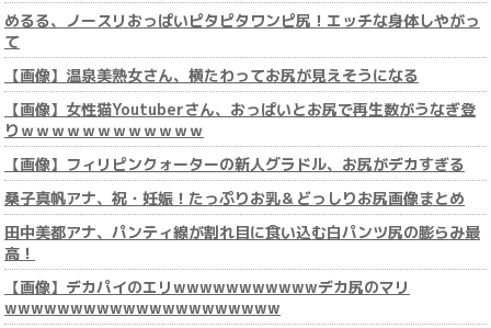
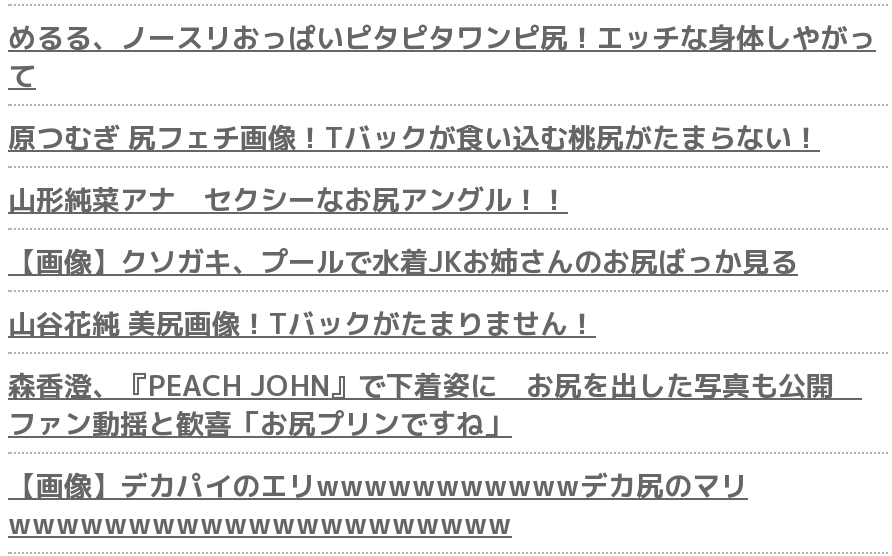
[4,65,419,86] 【画像】温泉美熟女さん、横たわってお尻が見えそうになる -> [8,119,820,157] 原つむぎ 尻フェチ画像！Tバックが食い込む桃尻がたまらない！
[4,99,476,141] 【画像】女性猫Youtuberさん、おっぱいとお尻で再生数がうなぎ登 | りｗｗｗｗｗｗｗｗｗｗｗｗ -> [8,181,568,219] 山形純菜アナ セクシーなお尻アングル！！
[4,154,465,175] 【画像】フィリピンクォーターの新人グラドル、お尻がデカすぎる -> [8,243,798,281] 【画像】クソガキ、プールで水着JKお姉さんのお尻ばっか見る
[4,188,465,209] 桑子真帆アナ、祝・妊娠！たっぷりお乳＆どっしりお尻画像まとめ -> [8,305,596,343] 山谷花純 美尻画像！Tバックがたまりません！
[4,222,480,264] 田中美都アナ、パンティ線が割れ目に食い込む白パンツ尻の膨らみ最 | 高！ -> [8,367,862,443] 森香澄、『PEACH JOHN』で下着姿に お尻を出した写真も公開 | ファン動揺と歓喜「お尻プリンですね」

